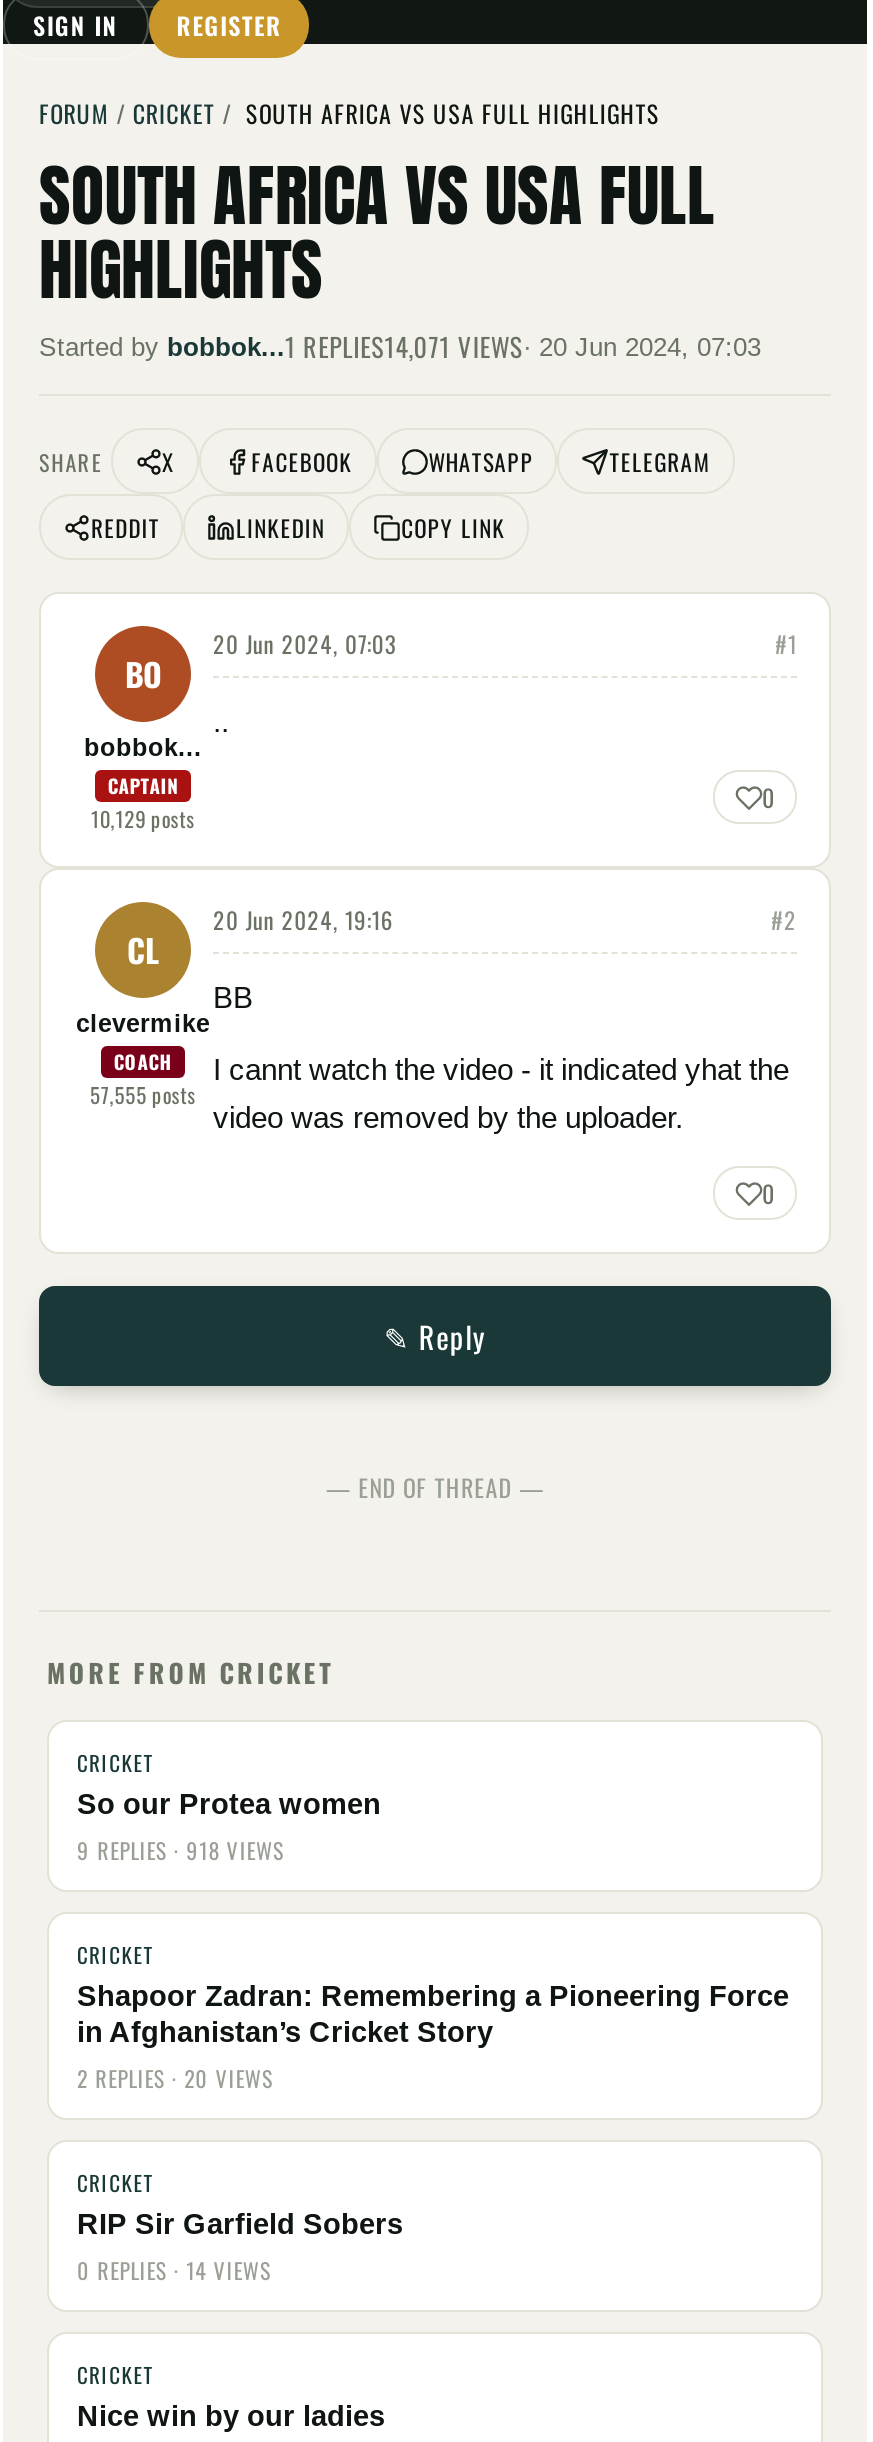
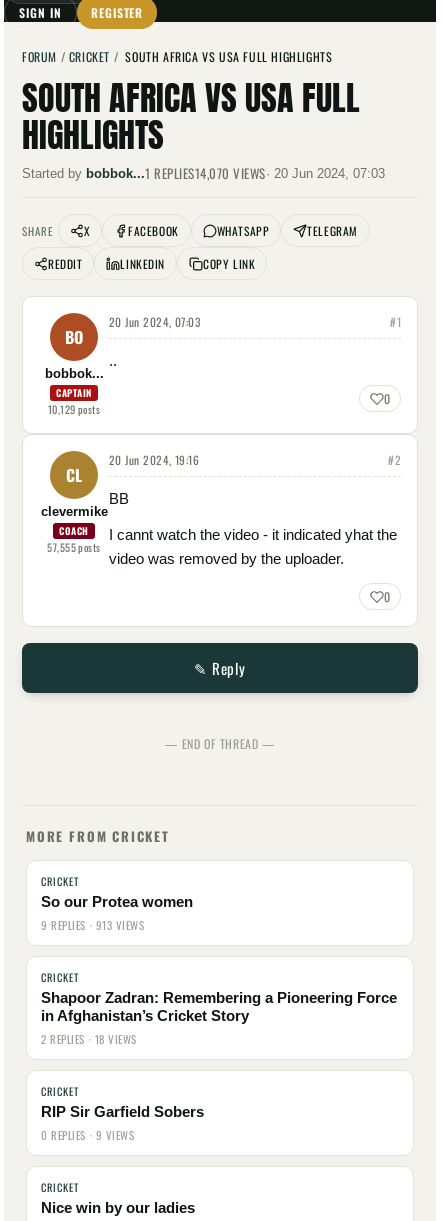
[39,326,761,366] Started by bobbok... 1 REPLIES14,071 VIEWS · 20 Jun 2024, 07:03 -> [22,163,385,183] Started by bobbok... 1 REPLIES14,070 VIEWS · 20 Jun 2024, 07:03
[77,1834,284,1866] 9 REPLIES · 918 VIEWS -> [41,917,145,933] 9 REPLIES · 913 VIEWS
[77,2062,273,2094] 2 REPLIES · 20 VIEWS -> [41,1031,137,1047] 2 REPLIES · 18 VIEWS
[77,2254,271,2286] 0 REPLIES · 14 VIEWS -> [41,1127,134,1143] 0 REPLIES · 9 VIEWS

